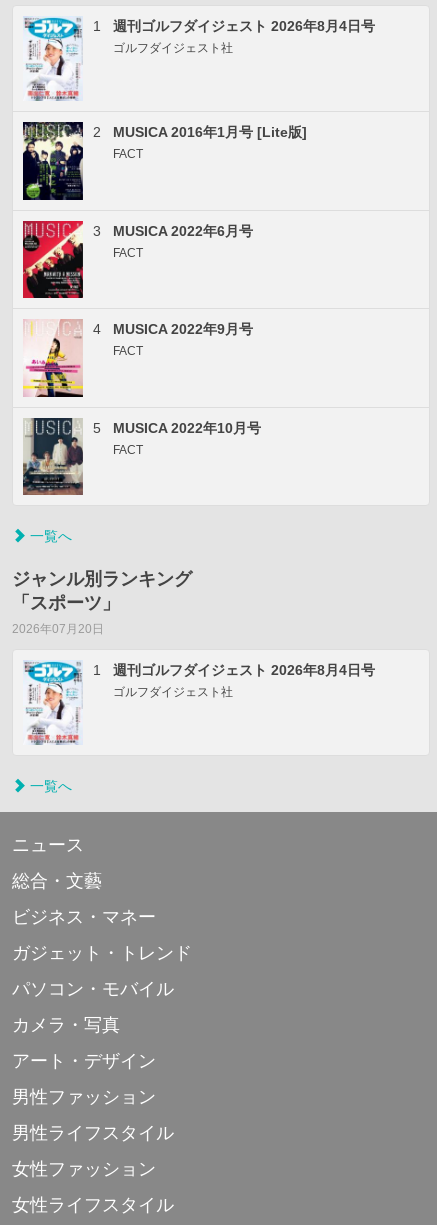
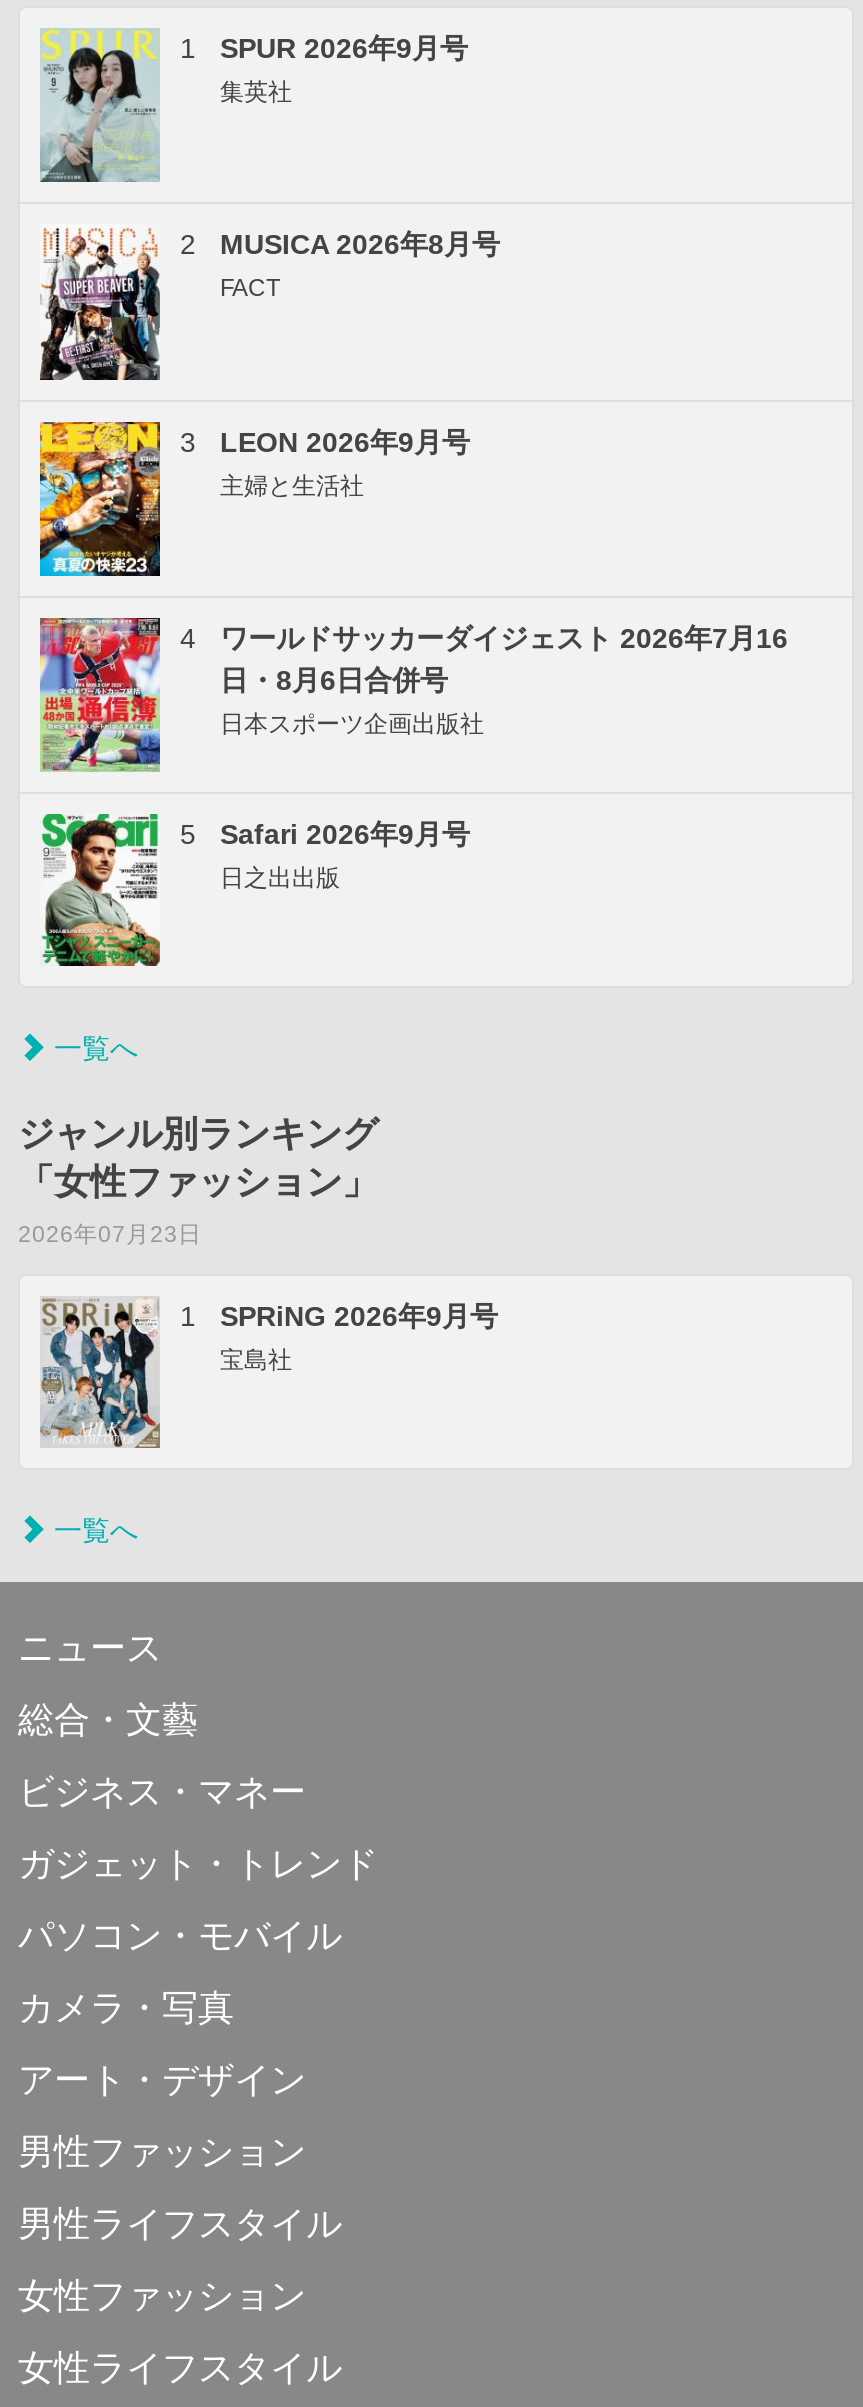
[24,17,375,101] [image] | 週刊ゴルフダイジェスト 2026年8月4日号 | ゴルフダイジェスト社 -> [38,28,468,184] [image] | SPUR 2026年9月号 | 集英社
[22,121,307,201] [image] | MUSICA 2016年1月号 [Lite版] -> [38,226,500,382] [image] | MUSICA 2026年8月号
[22,220,253,299] [image] | MUSICA 2022年6月号 | FACT -> [38,420,470,578] [image] | LEON 2026年9月号 | 主婦と生活社
[23,320,253,398] [image] | MUSICA 2022年9月号 | FACT -> [38,616,788,772] [image] | ワールドサッカーダイジェスト 2026年7月16 | 日・8月6日合併号 | 日本スポーツ企画出版社
[22,417,261,496] [image] | MUSICA 2022年10月号 | FACT -> [40,812,470,968] [image] | Safari 2026年9月号 | 日之出出版
[12,593,120,635] 「スポーツ」 | 2026年07月20日 -> [18,1163,378,1247] 「女性ファッション」 | 2026年07月23日
[24,661,375,745] [image] | 週刊ゴルフダイジェスト 2026年8月4日号 | ゴルフダイジェスト社 -> [38,1296,498,1450] [image] | SPRiNG 2026年9月号 | 宝島社

